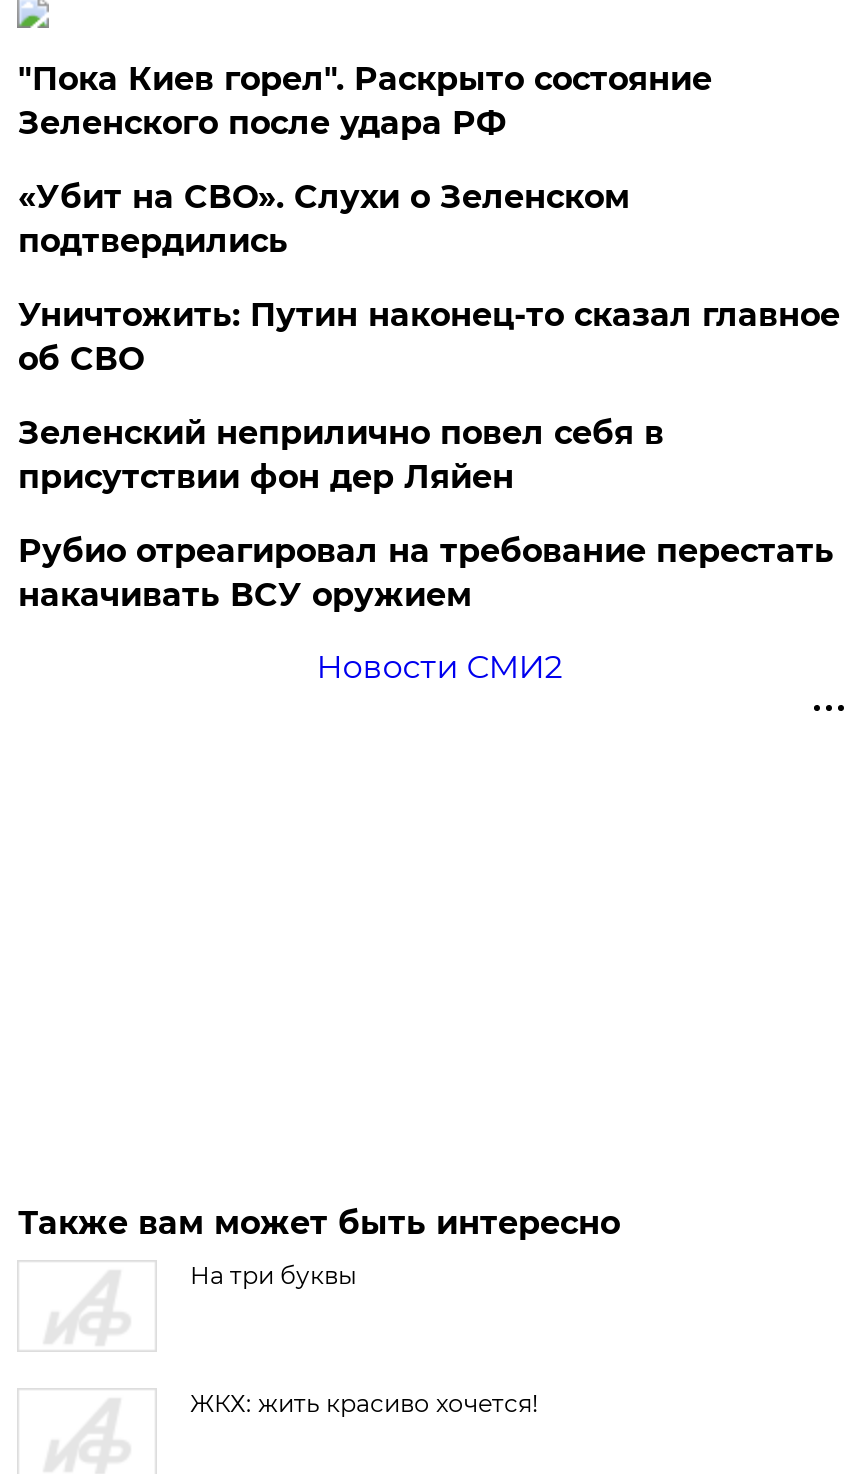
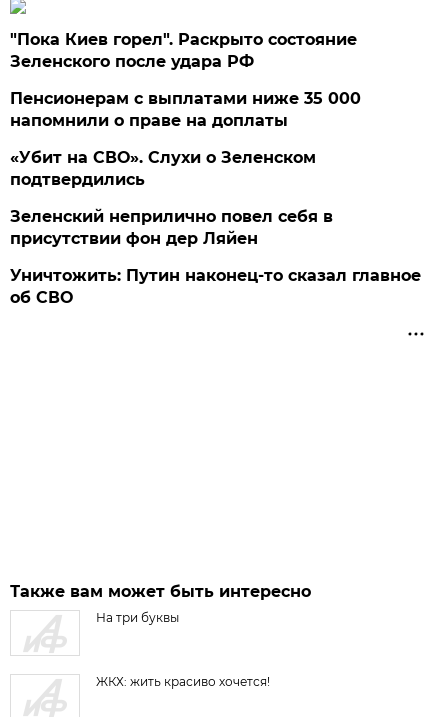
none -> [10,89,361,130] Пенсионерам с выплатами ниже 35 000 | напомнили о праве на доплаты
moved [18,178,630,260] -> [10,148,316,189]: «Убит на СВО». Слухи о Зеленском | подтвердились
moved [18,296,840,378] -> [10,266,421,307]: Уничтожить: Путин наконец-то сказал главное | об СВО
[18,532,834,686] Рубио отреагировал на требование перестать | накачивать ВСУ оружием | Новости СМИ2 -> none

